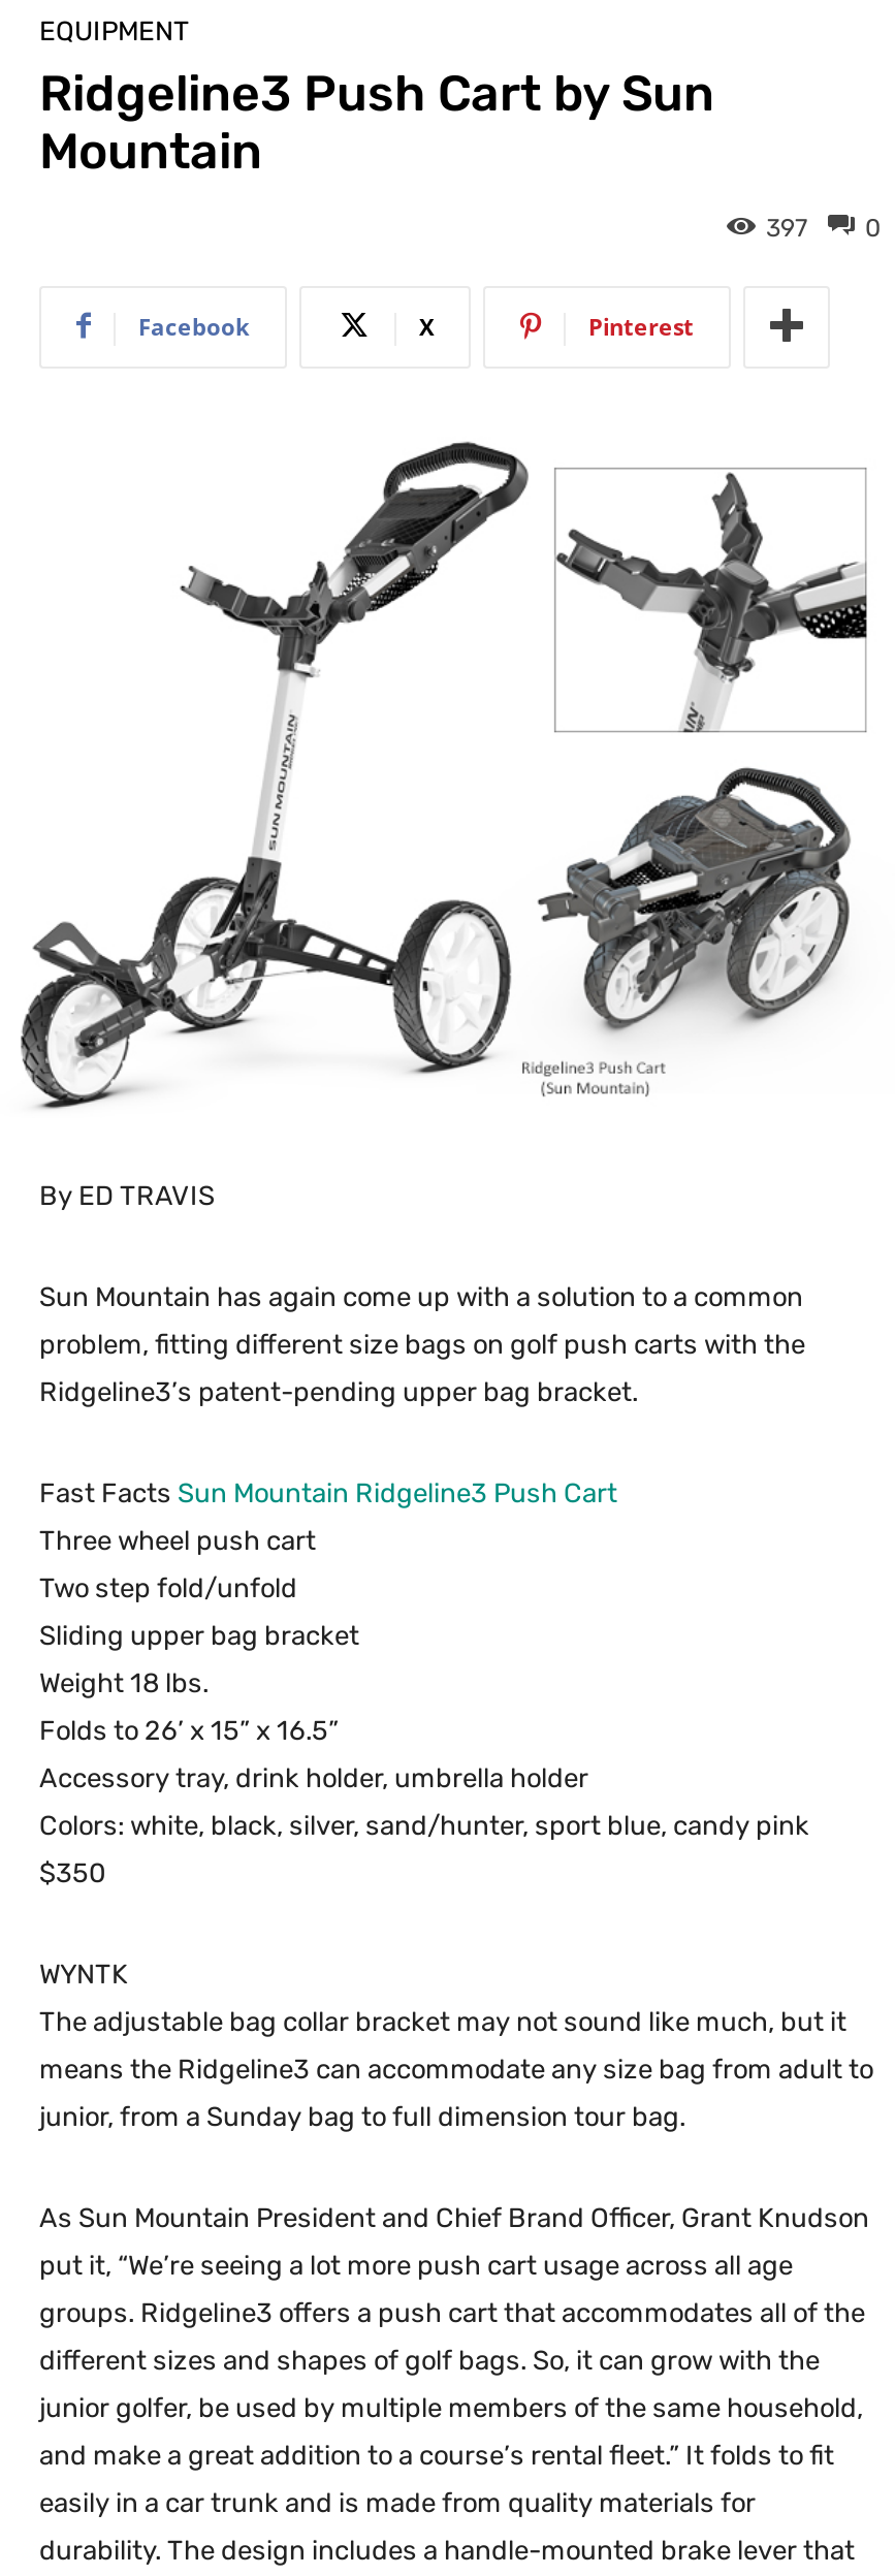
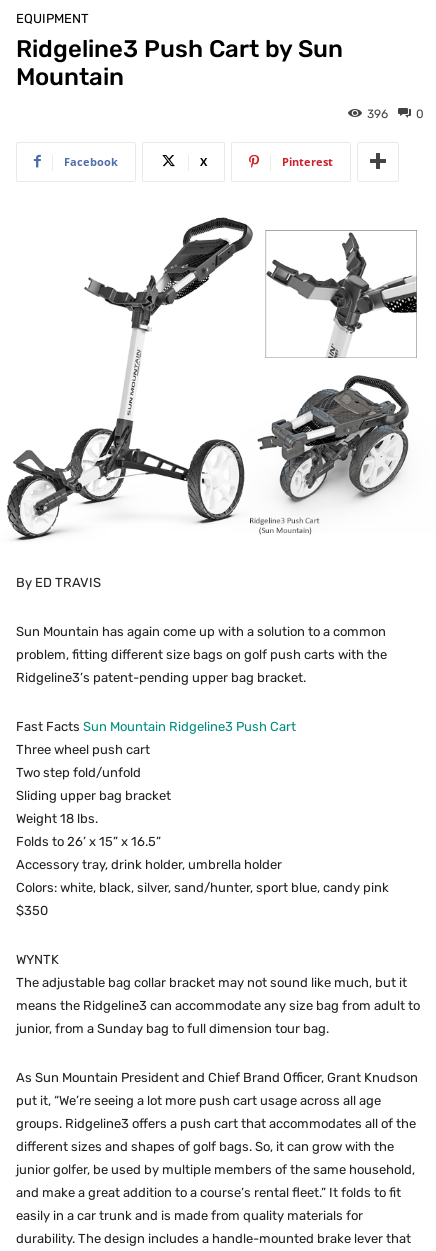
[766,214,882,242] 397 0 -> [367,107,424,121] 396 0

